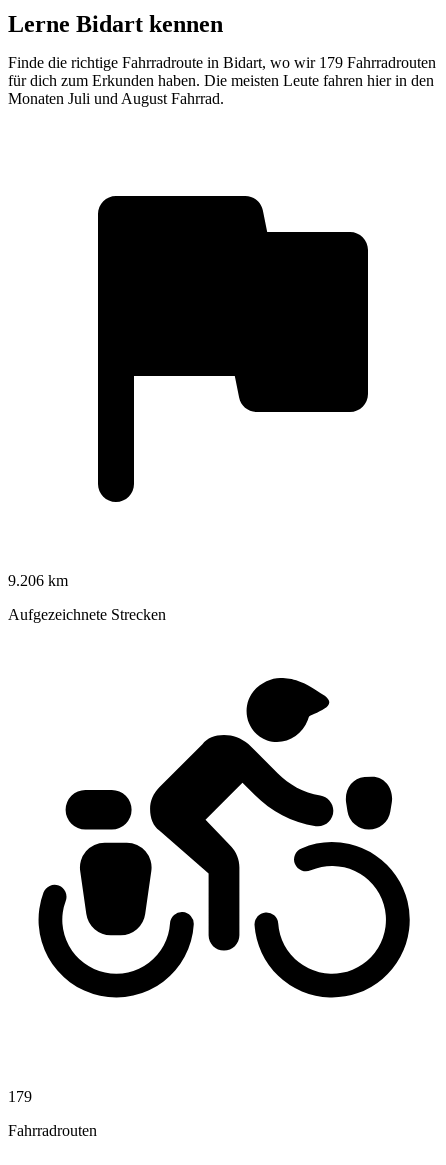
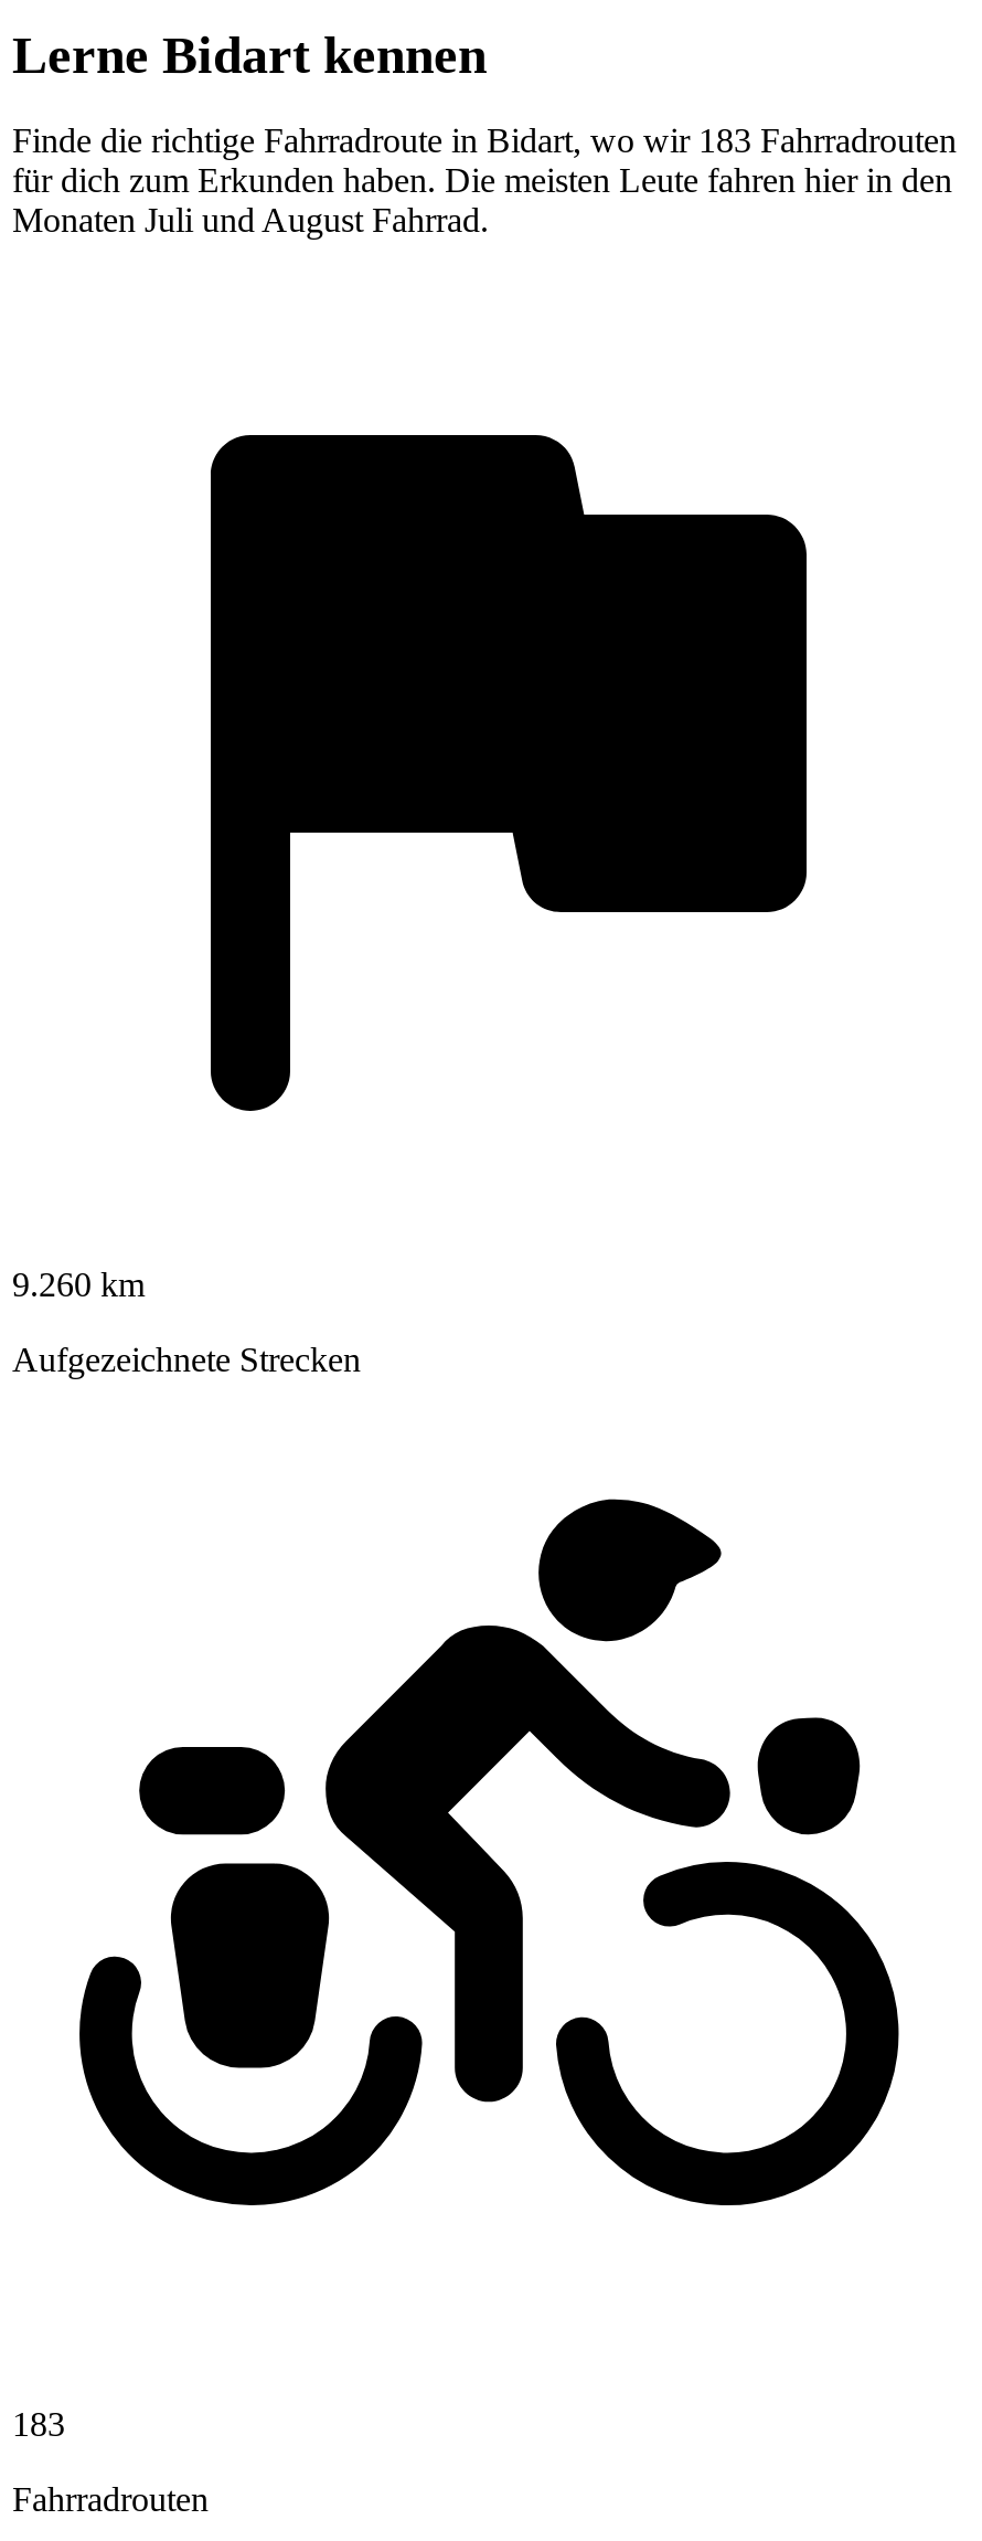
[8,54,436,71] Finde die richtige Fahrradroute in Bidart, wo wir 179 Fahrradrouten -> [12,121,957,159] Finde die richtige Fahrradroute in Bidart, wo wir 183 Fahrradrouten
[8,572,68,589] 9.206 km -> [12,1265,145,1303] 9.260 km
[8,1088,32,1105] 179 -> [12,2405,65,2442] 183

